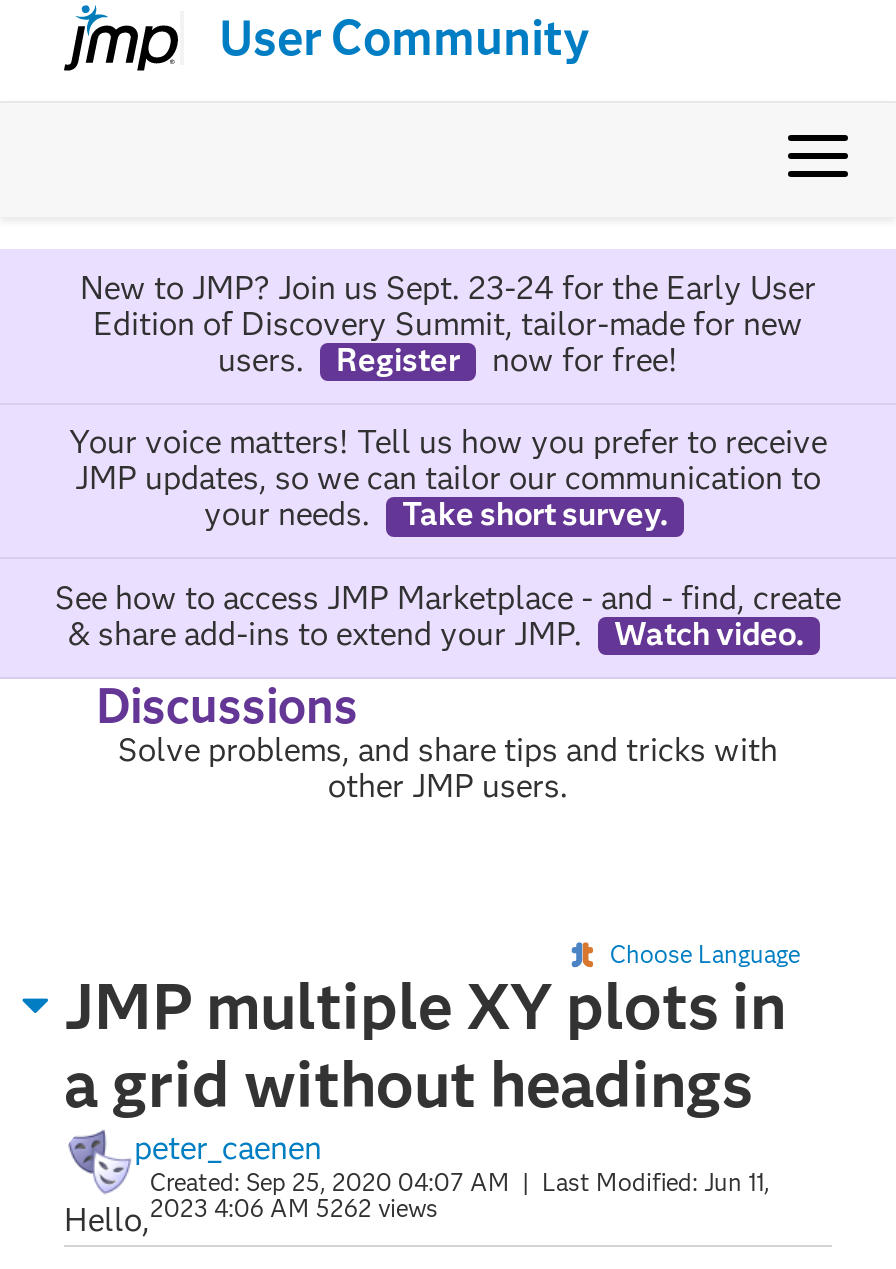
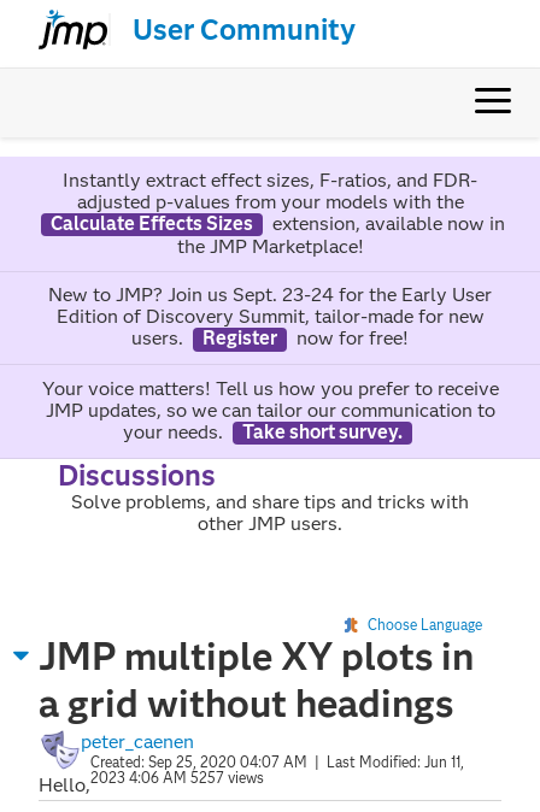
none -> [50,168,504,258] Instantly extract effect sizes, F-ratios, and FDR- | adjusted p-values from your models with the | Calculate Effects Sizes | extension, available now in | the JMP Marketplace!
moved [69,269,827,533] -> [42,283,498,443]: New to JMP? Join us Sept. 23-24 for the Early User | Edition of Discovery Summit, tailor-made for new | users. | ... | your needs. | Take short survey.
[55,578,841,652] See how to access JMP Marketplace - and - find, create | & share add-ins to extend your JMP. | Watch video. -> none
[64,1193,438,1238] Hello, 2023 4:06 AM 5262 views -> [39,769,264,796] Hello, 2023 4:06 AM 5257 views

